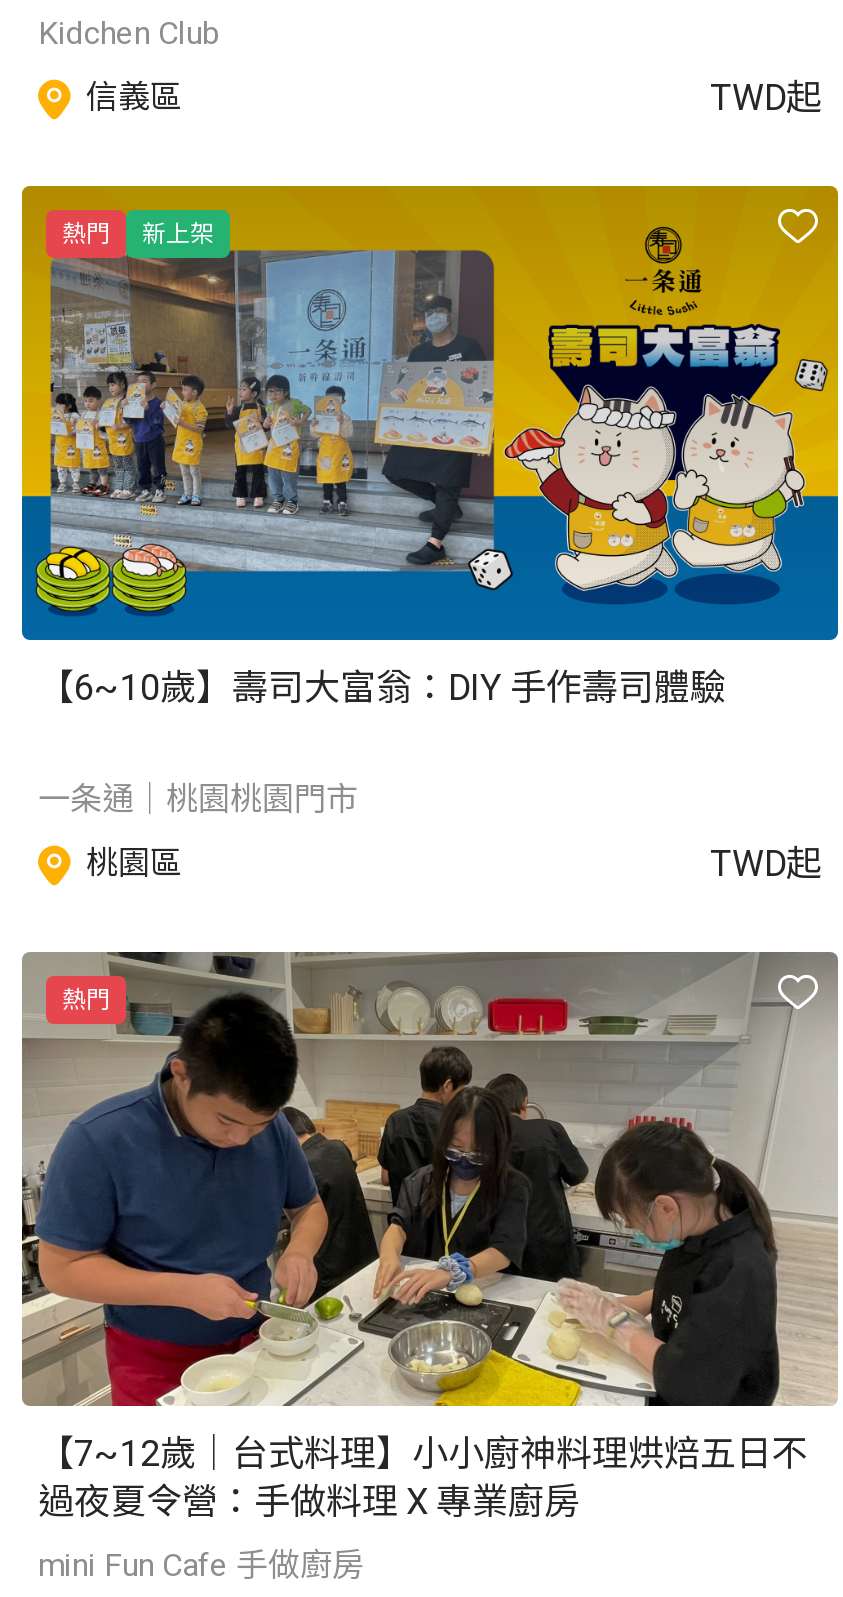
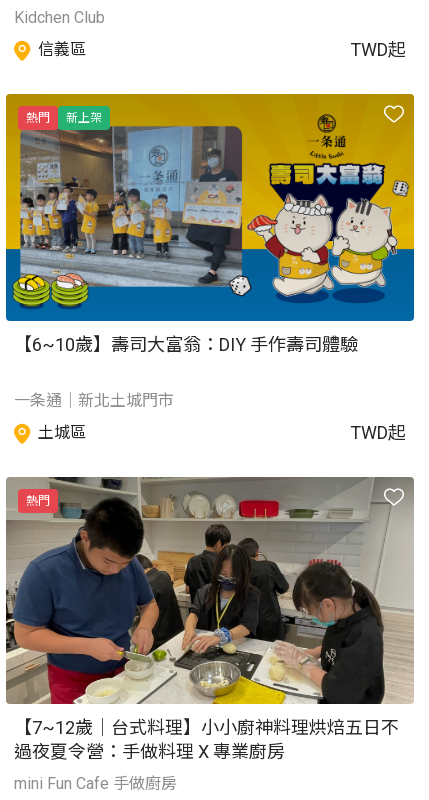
[38,780,358,818] 一条通｜桃園桃園門市 -> [14,391,174,410] 一条通｜新北土城門市
[86,844,182,882] 桃園區 -> [38,423,86,442] 土城區

